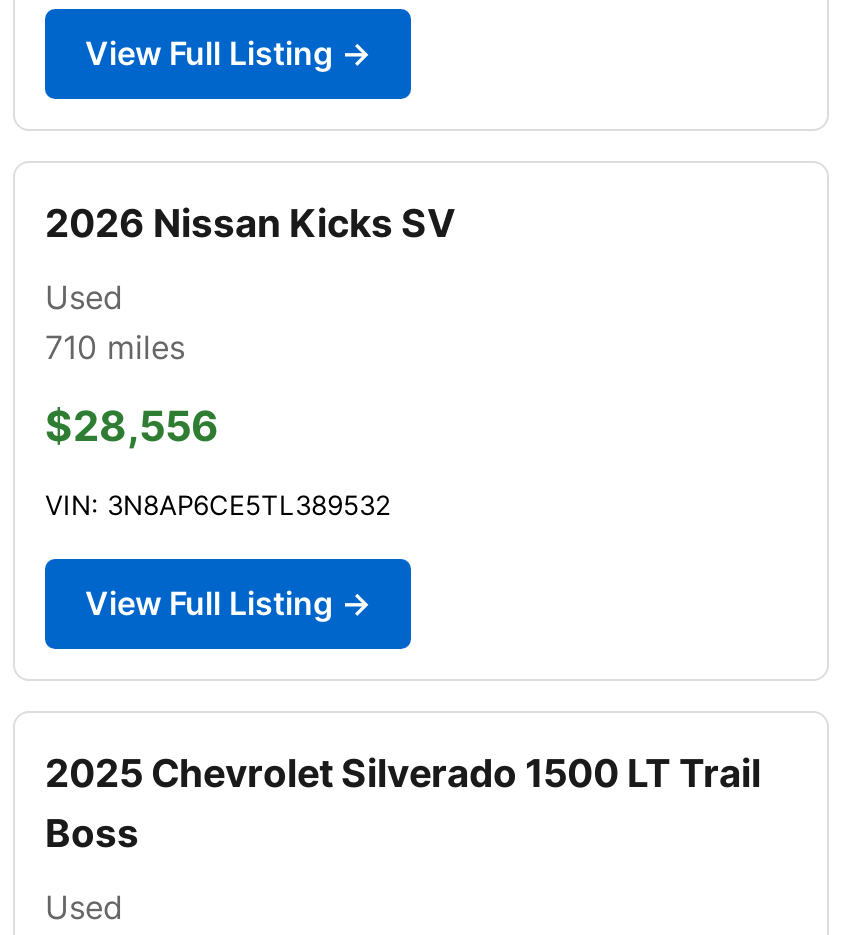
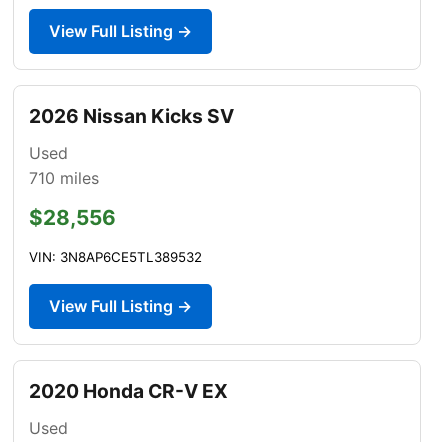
[45,749,761,857] 2025 Chevrolet Silverado 1500 LT Trail | Boss -> [29,379,228,403] 2020 Honda CR-V EX

